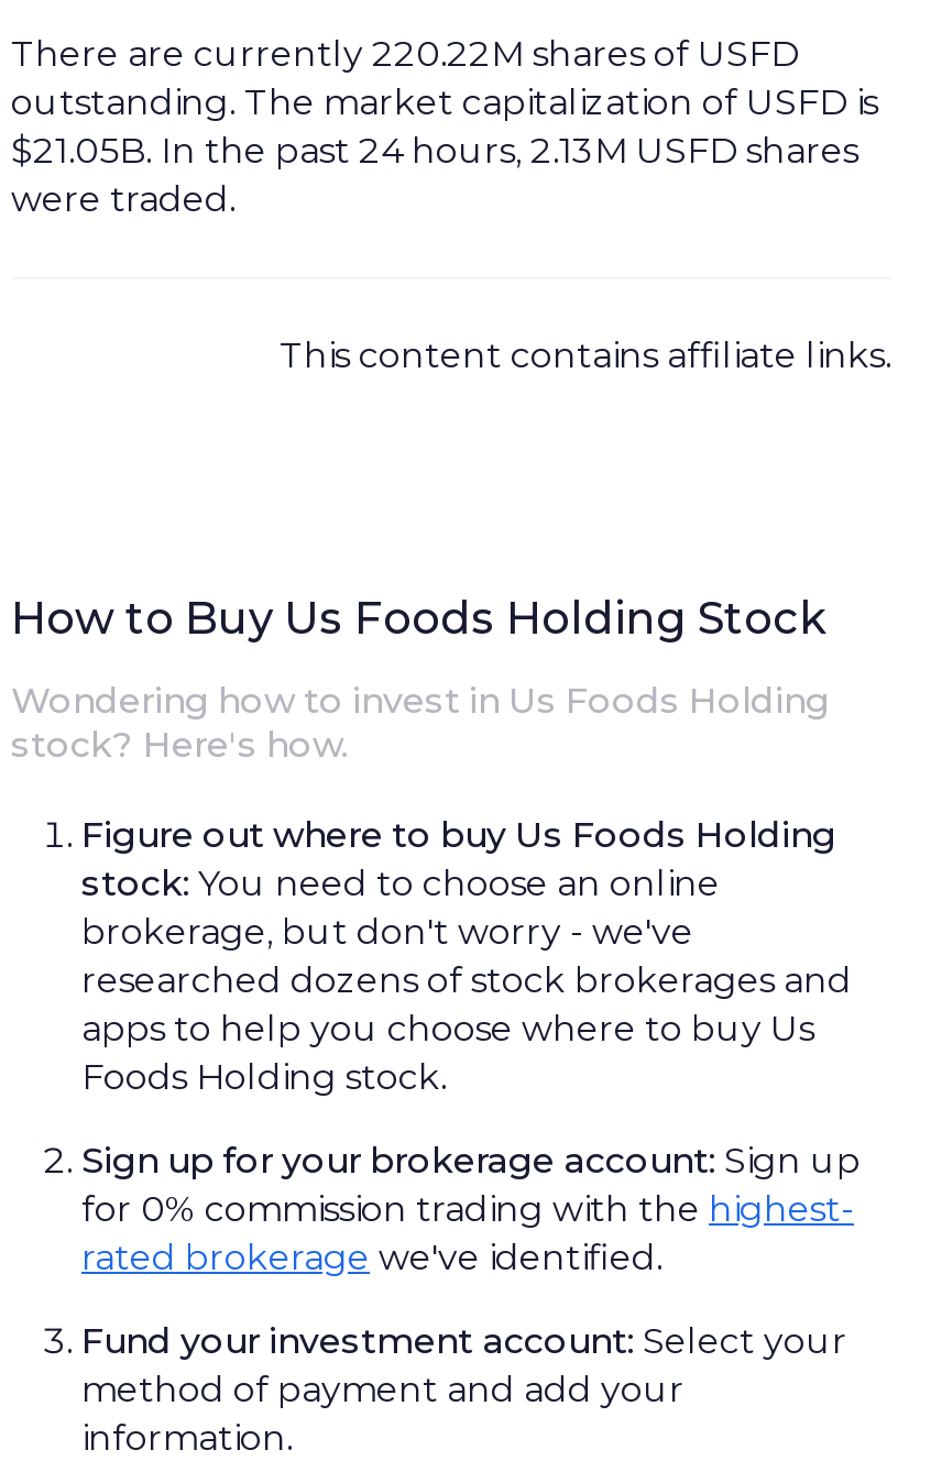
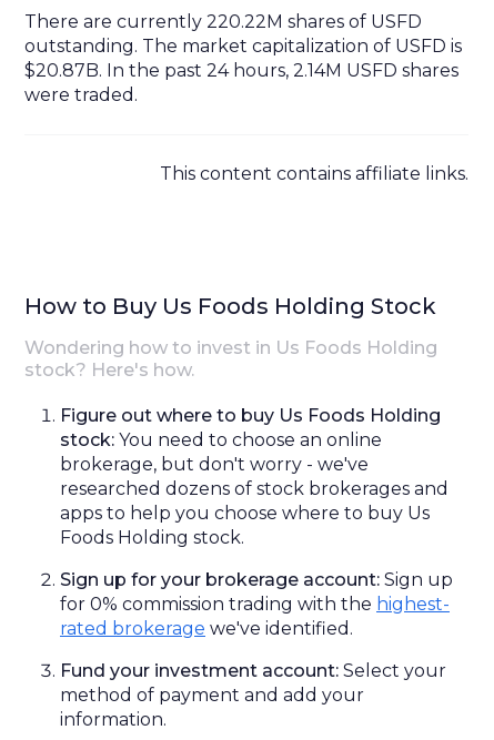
[11,130,858,172] $21.05B. In the past 24 hours, 2.13M USFD shares -> [24,60,458,81] $20.87B. In the past 24 hours, 2.14M USFD shares

